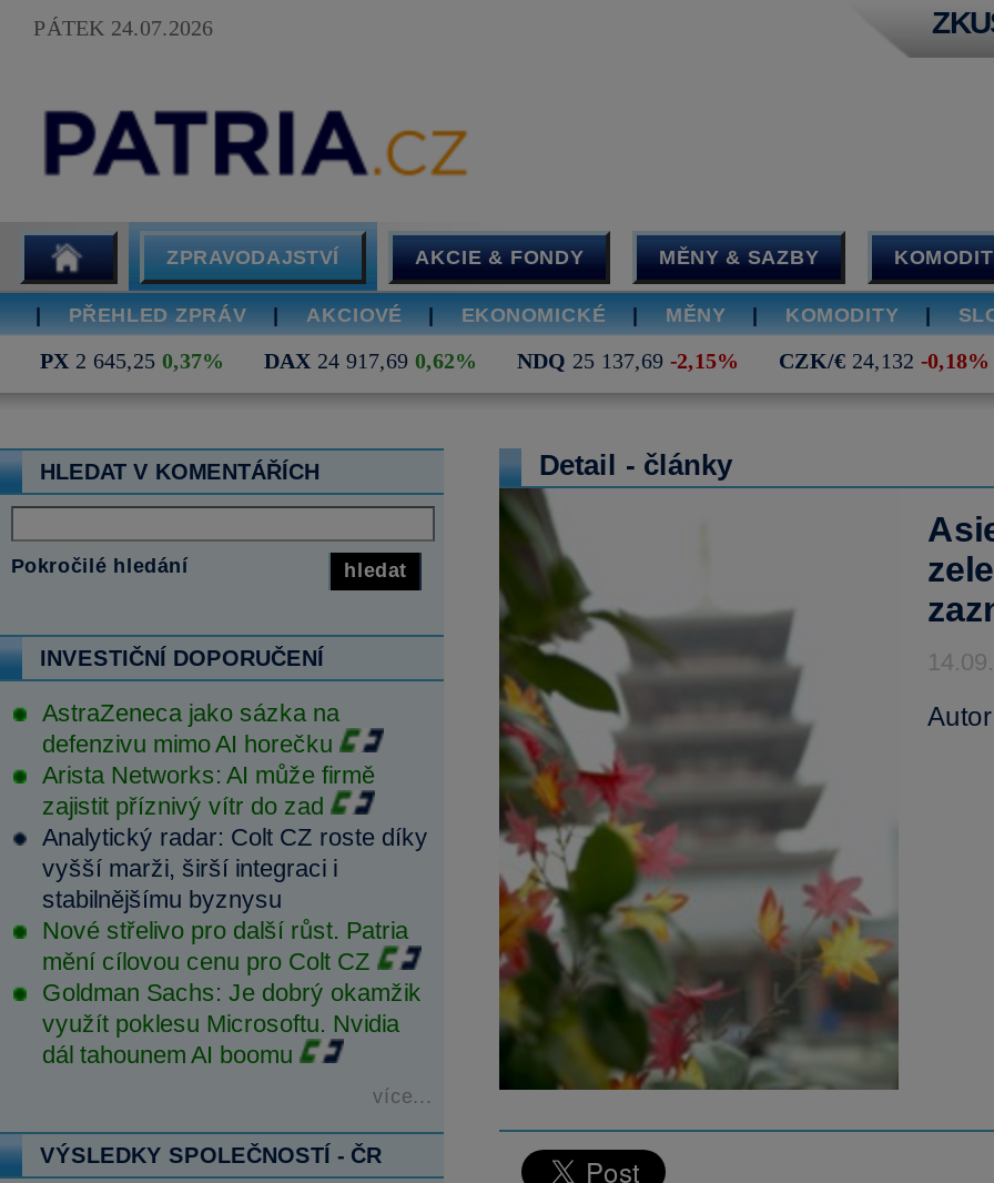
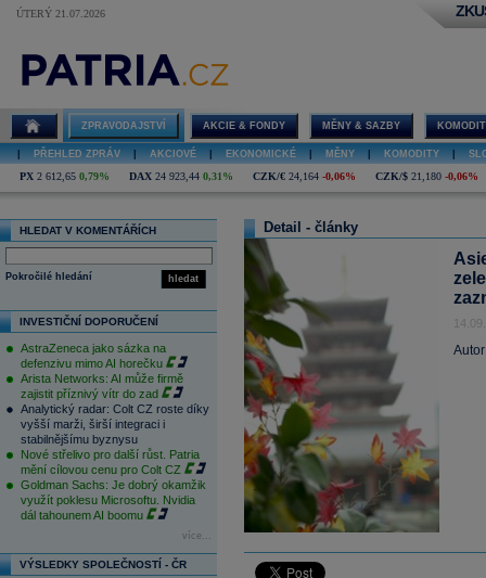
[33,16,213,40] PÁTEK 24.07.2026 -> [16,8,105,20] ÚTERÝ 21.07.2026
[40,348,990,373] PX 2 645,25 0,37% | DAX 24 917,69 0,62% | NDQ 25 137,69 -2,15% | CZK/€ 24,132 -0,18% -> [20,170,478,182] PX 2 612,65 0,79% | DAX 24 923,44 0,31% | CZK/€ 24,164 -0,06% | CZK/$ 21,180 -0,06%

